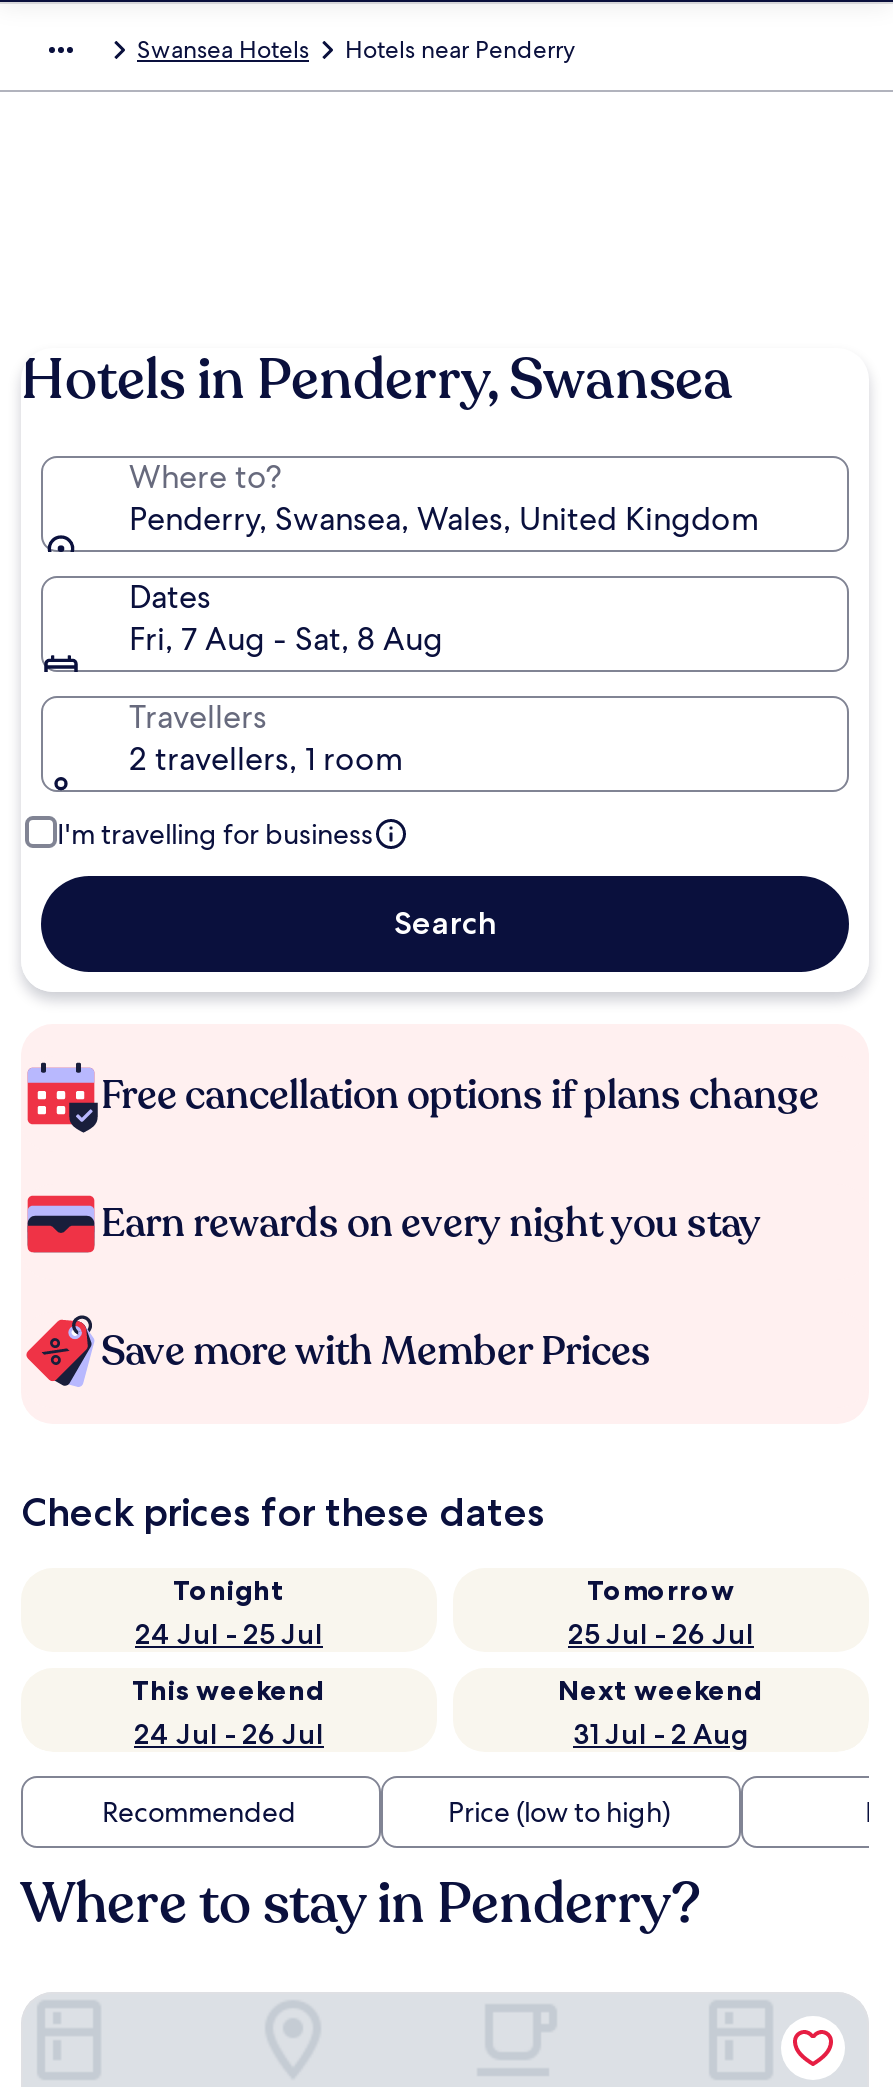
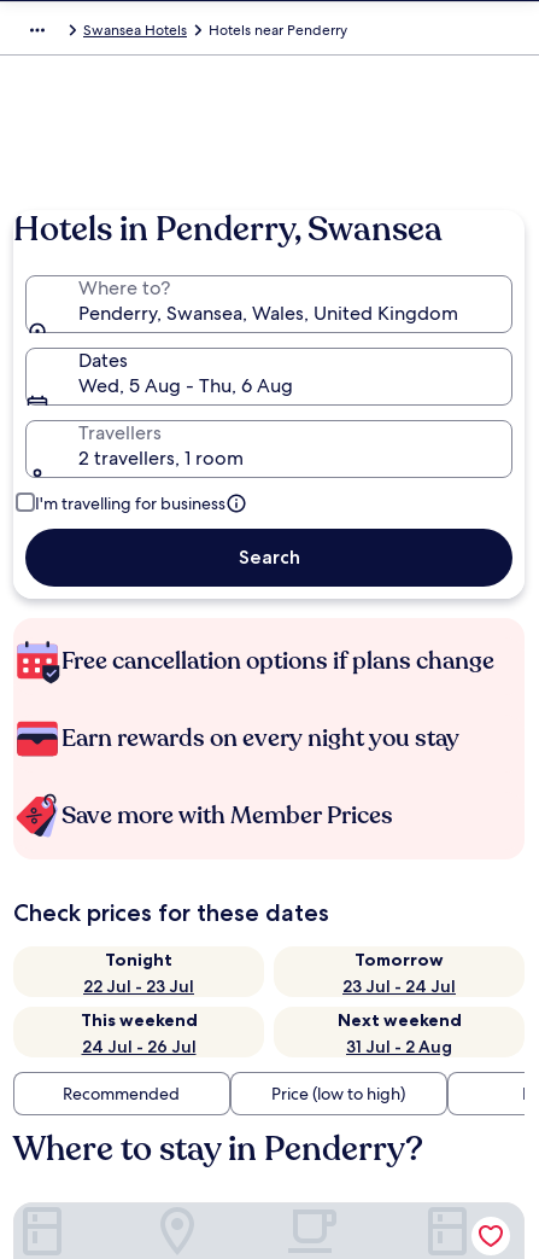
[129,618,443,660] Fri, 7 Aug - Sat, 8 Aug -> [78,373,293,398] Wed, 5 Aug - Thu, 6 Aug
[135,1616,323,1652] 24 Jul - 25 Jul -> [83,975,194,997] 22 Jul - 23 Jul
[568,1616,754,1652] 25 Jul - 26 Jul -> [342,975,456,997] 23 Jul - 24 Jul

